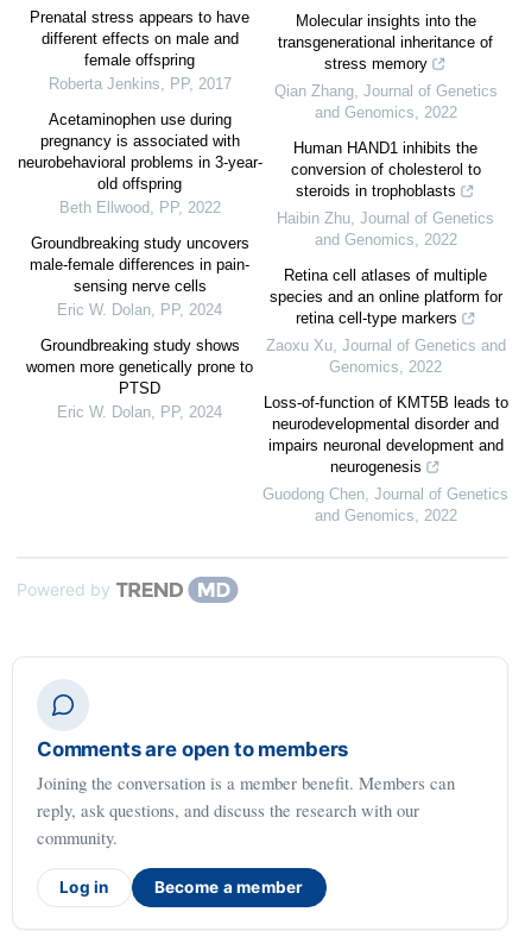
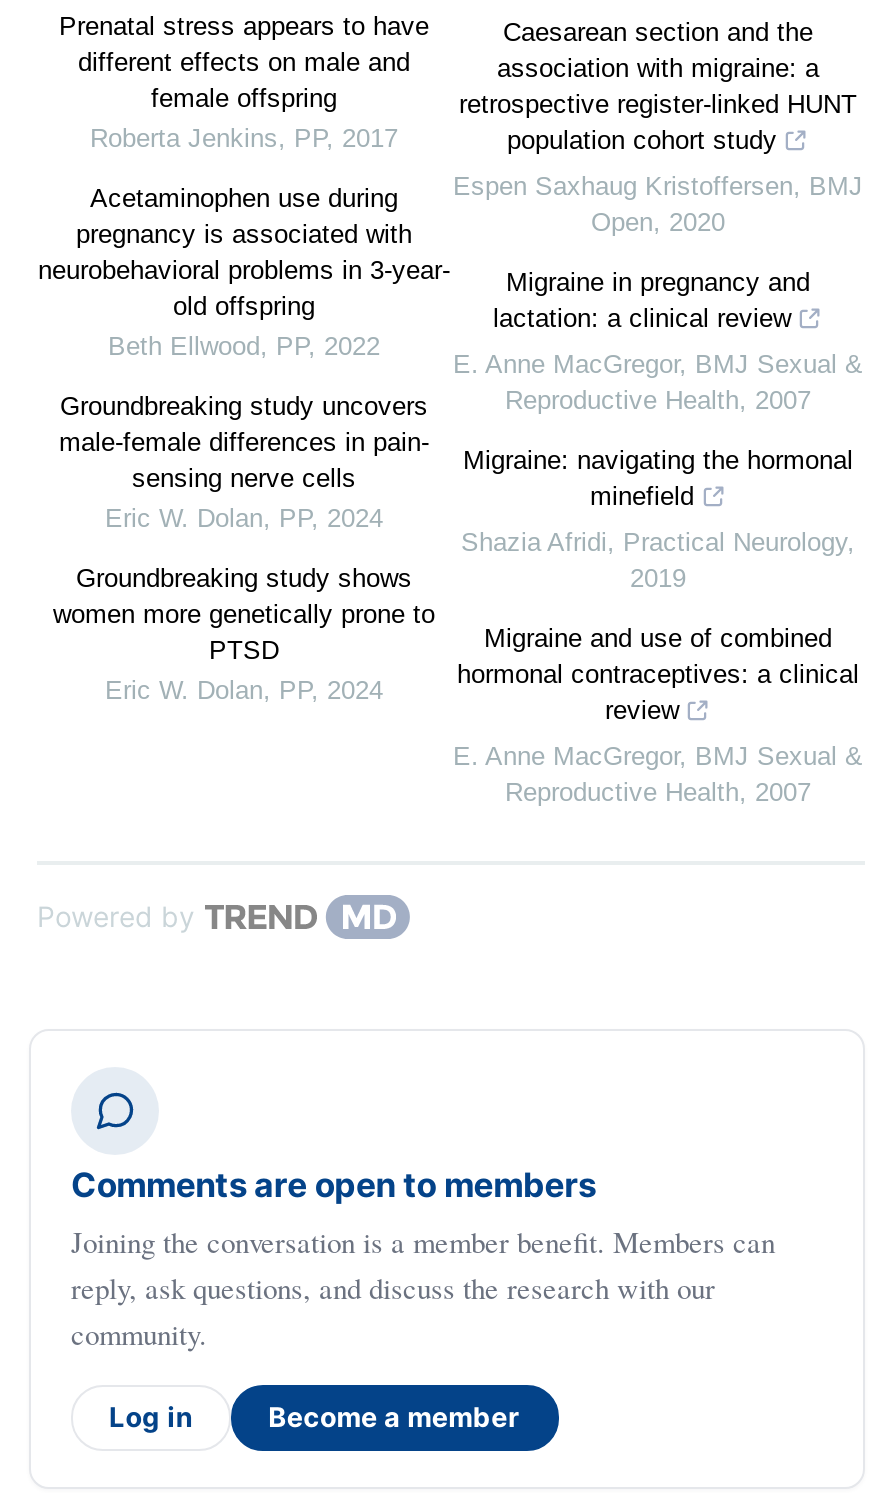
[278,12,493,73] Molecular insights into the | transgenerational inheritance of | stress memory -> [459,16,857,154] Caesarean section and the | association with migraine: a | retrospective register-linked HUNT | population cohort study
[274,83,497,122] Qian Zhang, Journal of Genetics | and Genomics, 2022 -> [453,170,863,236] Espen Saxhaug Kristoffersen, BMJ | Open, 2020
[290,140,480,200] Human HAND1 inhibits the | conversion of cholesterol to | steroids in trophoblasts -> [493,266,810,332] Migraine in pregnancy and | lactation: a clinical review
[277,210,494,249] Haibin Zhu, Journal of Genetics | and Genomics, 2022 -> [453,348,863,414] E. Anne MacGregor, BMJ Sexual & | Reproductive Health, 2007
[269,267,502,327] Retina cell atlases of multiple | species and an online platform for | retina cell-type markers -> [463,444,853,510] Migraine: navigating the hormonal | minefield
[265,337,505,376] Zaoxu Xu, Journal of Genetics and | Genomics, 2022 -> [461,526,855,592] Shazia Afridi, Practical Neurology, | 2019
[263,394,508,476] Loss-of-function of KMT5B leads to | neurodevelopmental disorder and | impairs neuronal development and | neurogenesis -> [457,622,859,724] Migraine and use of combined | hormonal contraceptives: a clinical | review
[262,486,508,525] Guodong Chen, Journal of Genetics | and Genomics, 2022 -> [453,740,863,806] E. Anne MacGregor, BMJ Sexual & | Reproductive Health, 2007

